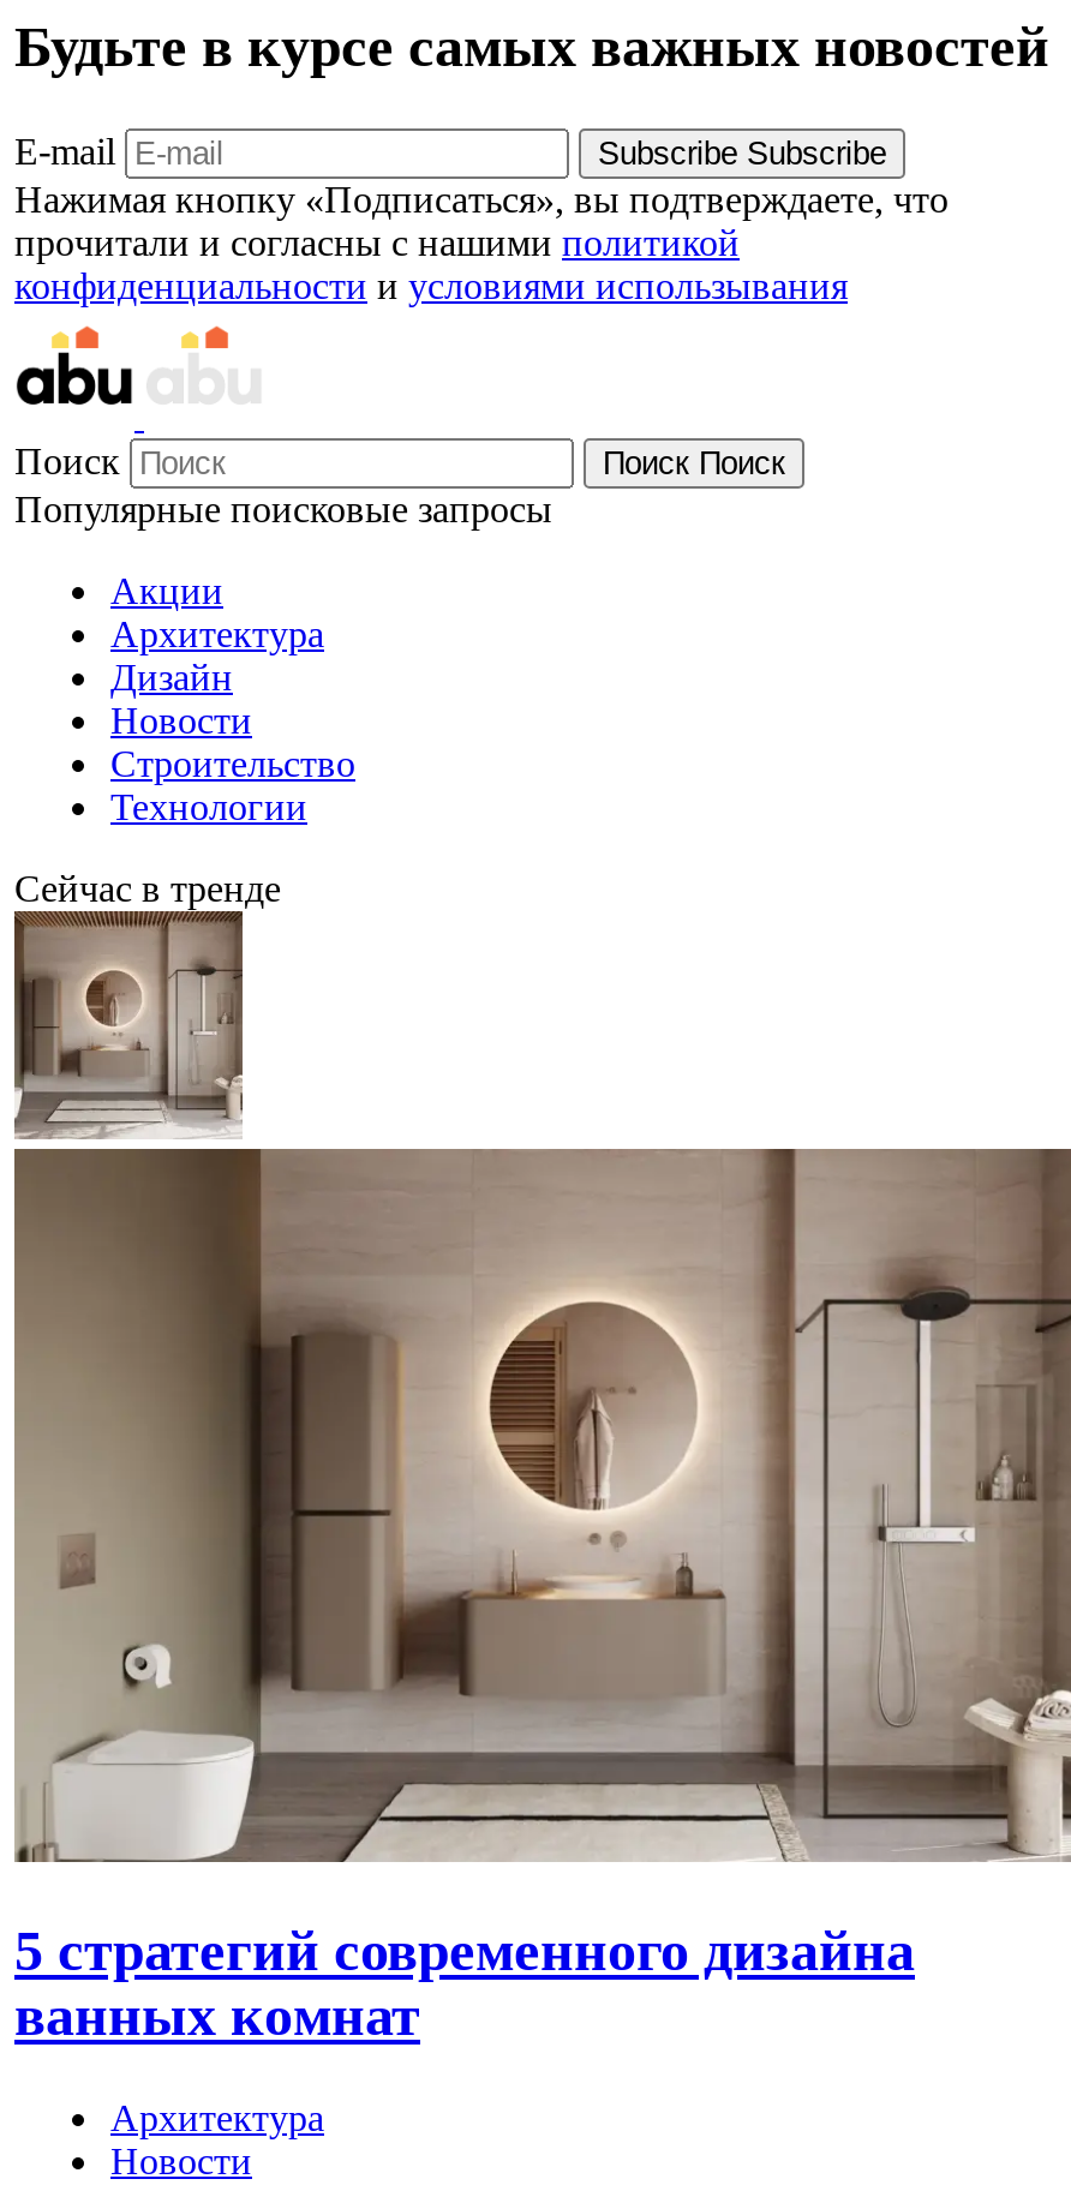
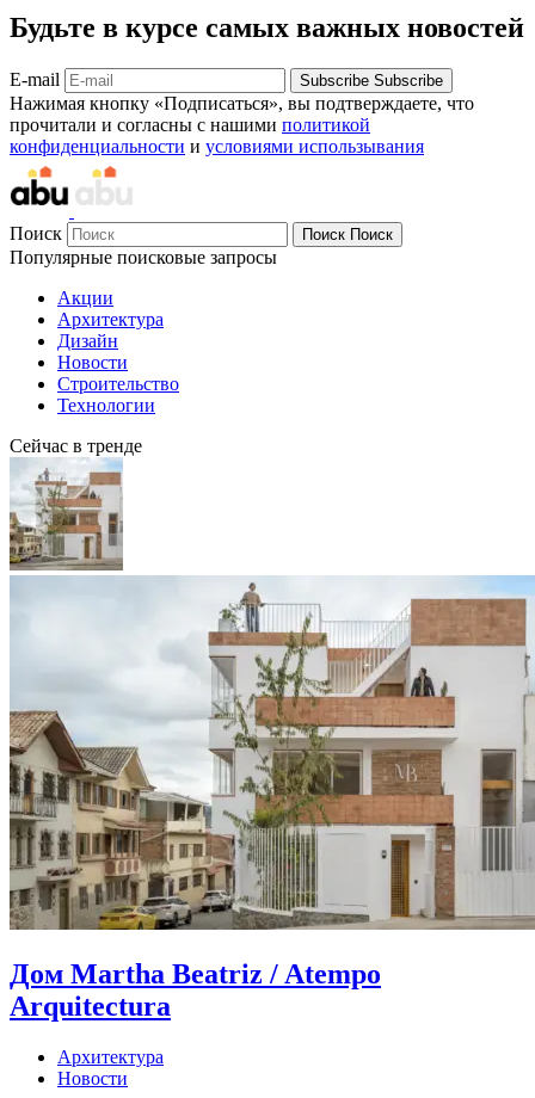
[12,914,1064,2046] [image] | 5 стратегий современного дизайна | ванных комнат -> [8,458,531,1021] [image] | Дом Martha Beatriz / Atempo | Arquitectura

